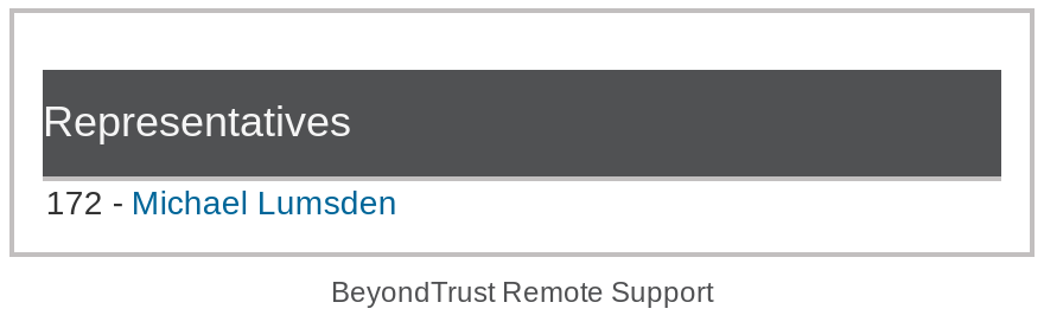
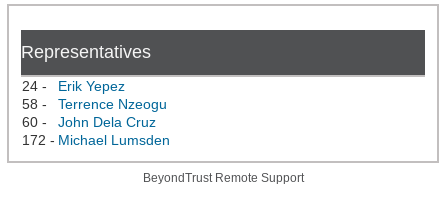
none -> [22,78,167,130] 24 - | Erik Yepez | 58 - | Terrence Nzeogu | 60 - | John Dela Cruz

